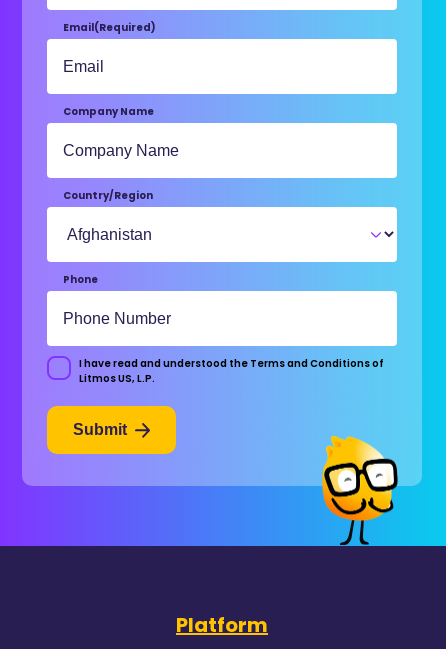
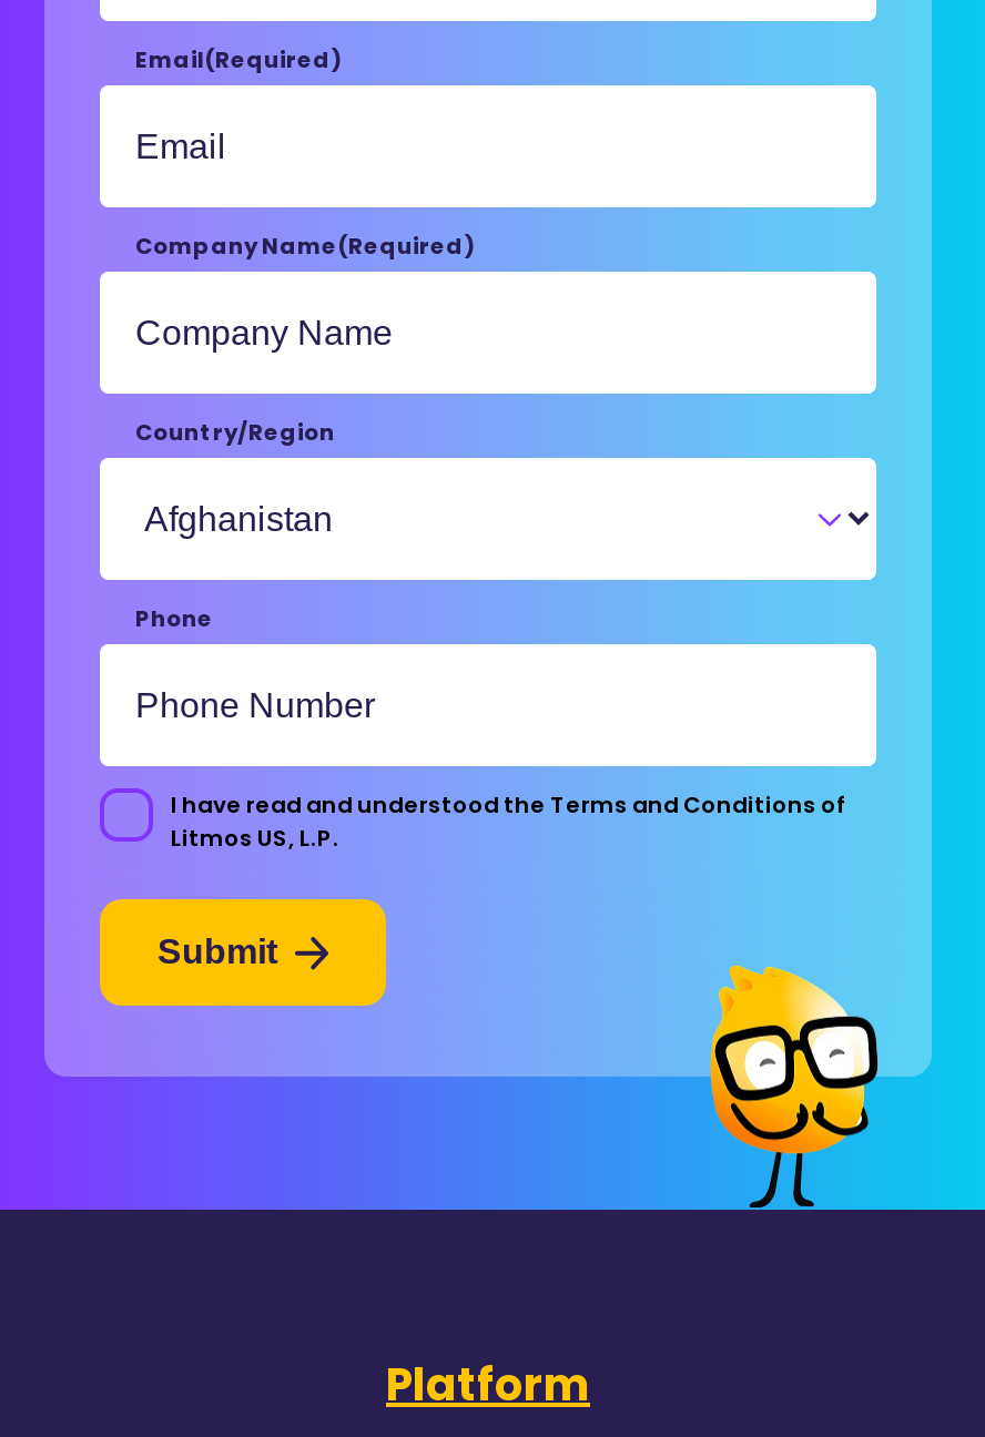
[63,104,154,119] Company Name -> [135,230,475,263] Company Name(Required)

